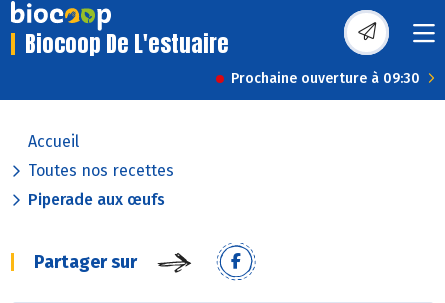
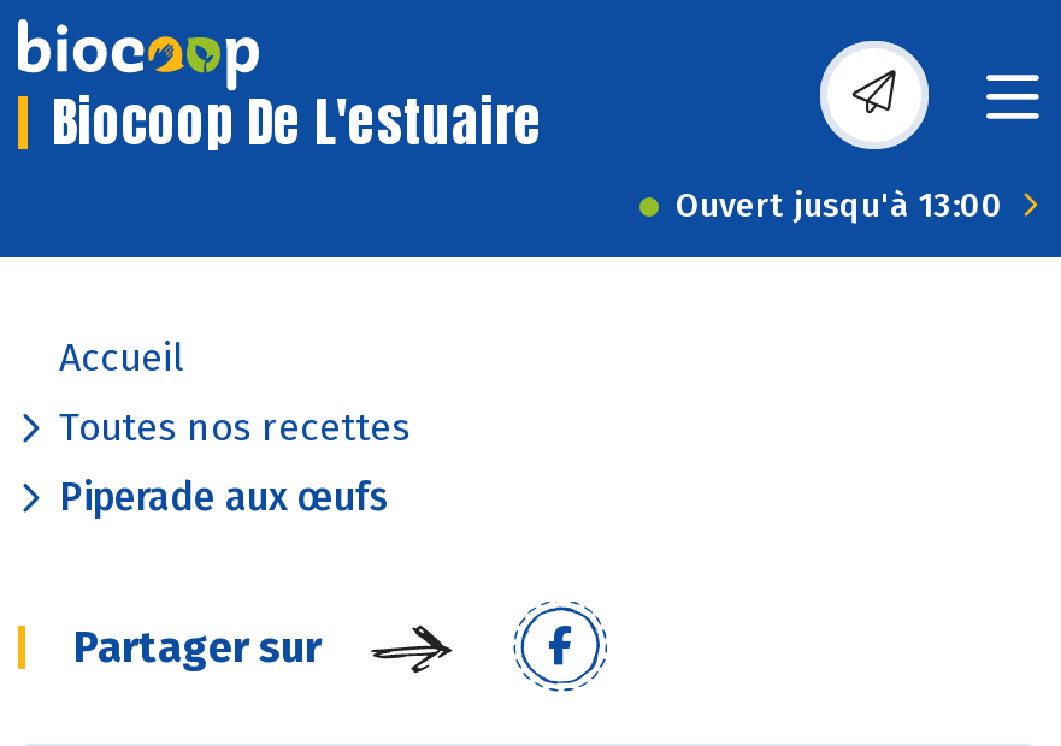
[231,70,420,87] Prochaine ouverture à 09:30 -> [676,185,1003,226] Ouvert jusqu'à 13:00

